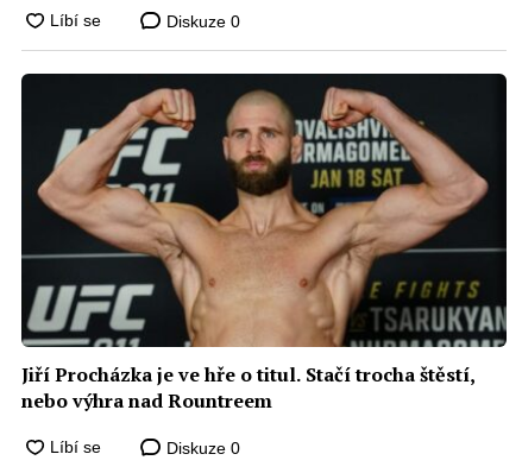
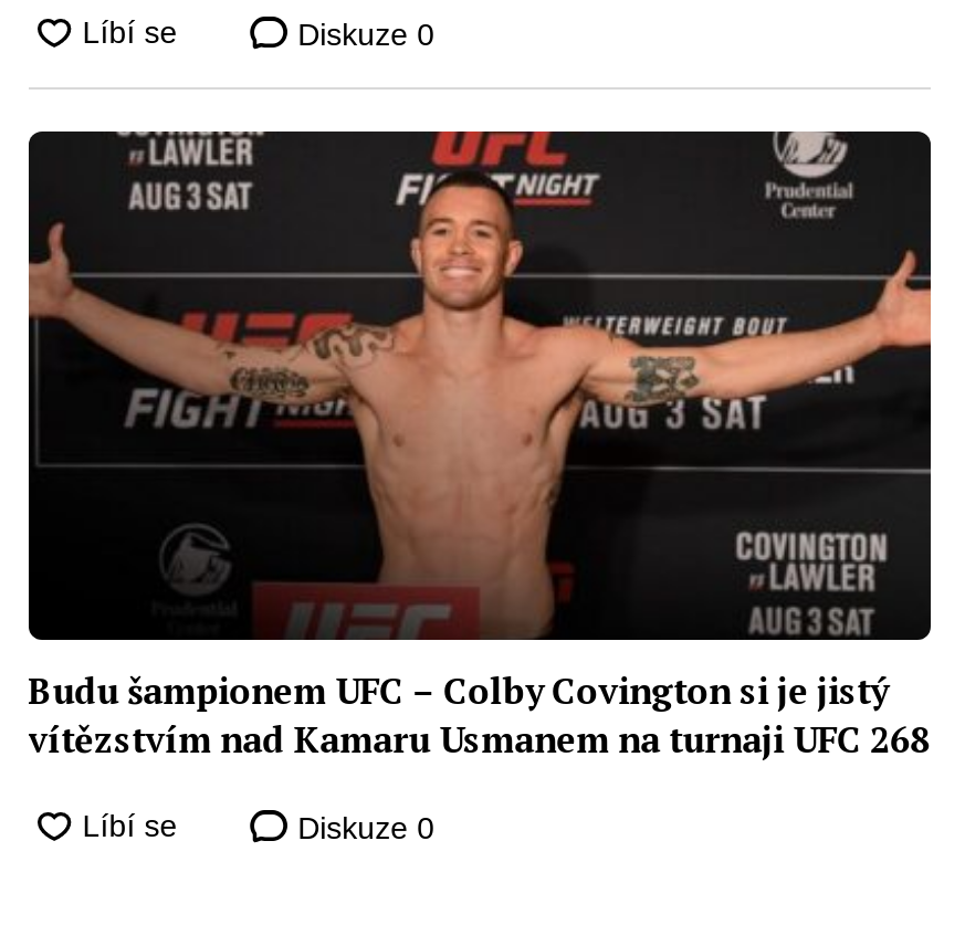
[20,72,508,413] [image] | Jiří Procházka je ve hře o titul. Stačí trocha štěstí, | nebo výhra nad Rountreem -> [27,129,933,763] [image] | Budu šampionem UFC – Colby Covington si je jistý | vítězstvím nad Kamaru Usmanem na turnaji UFC 268

